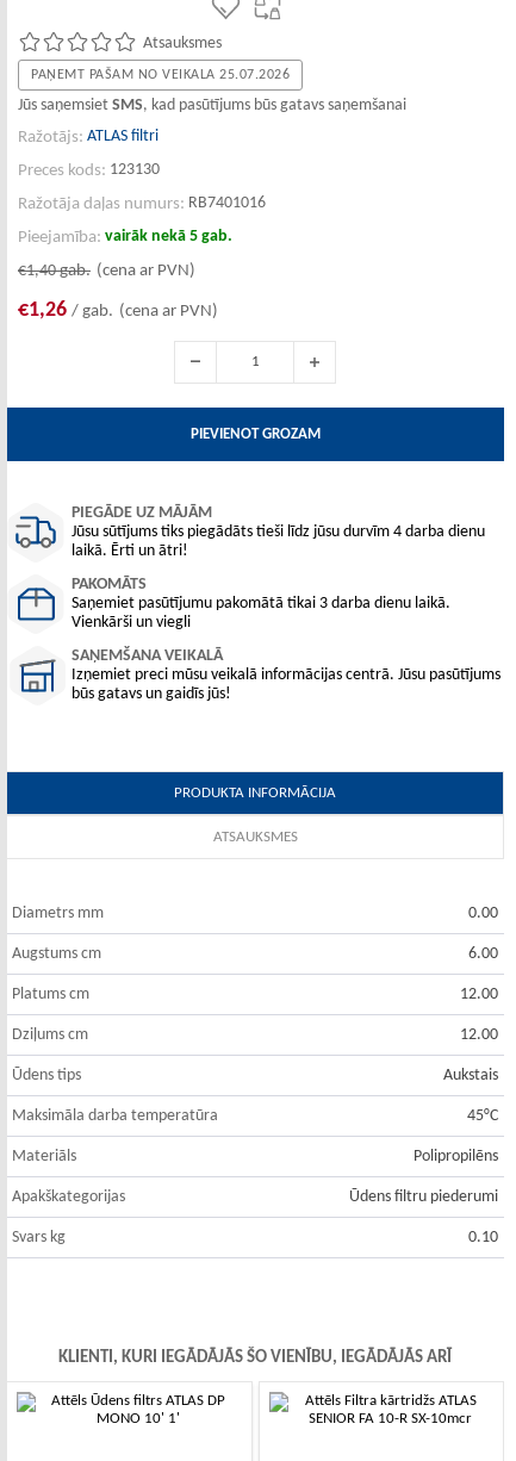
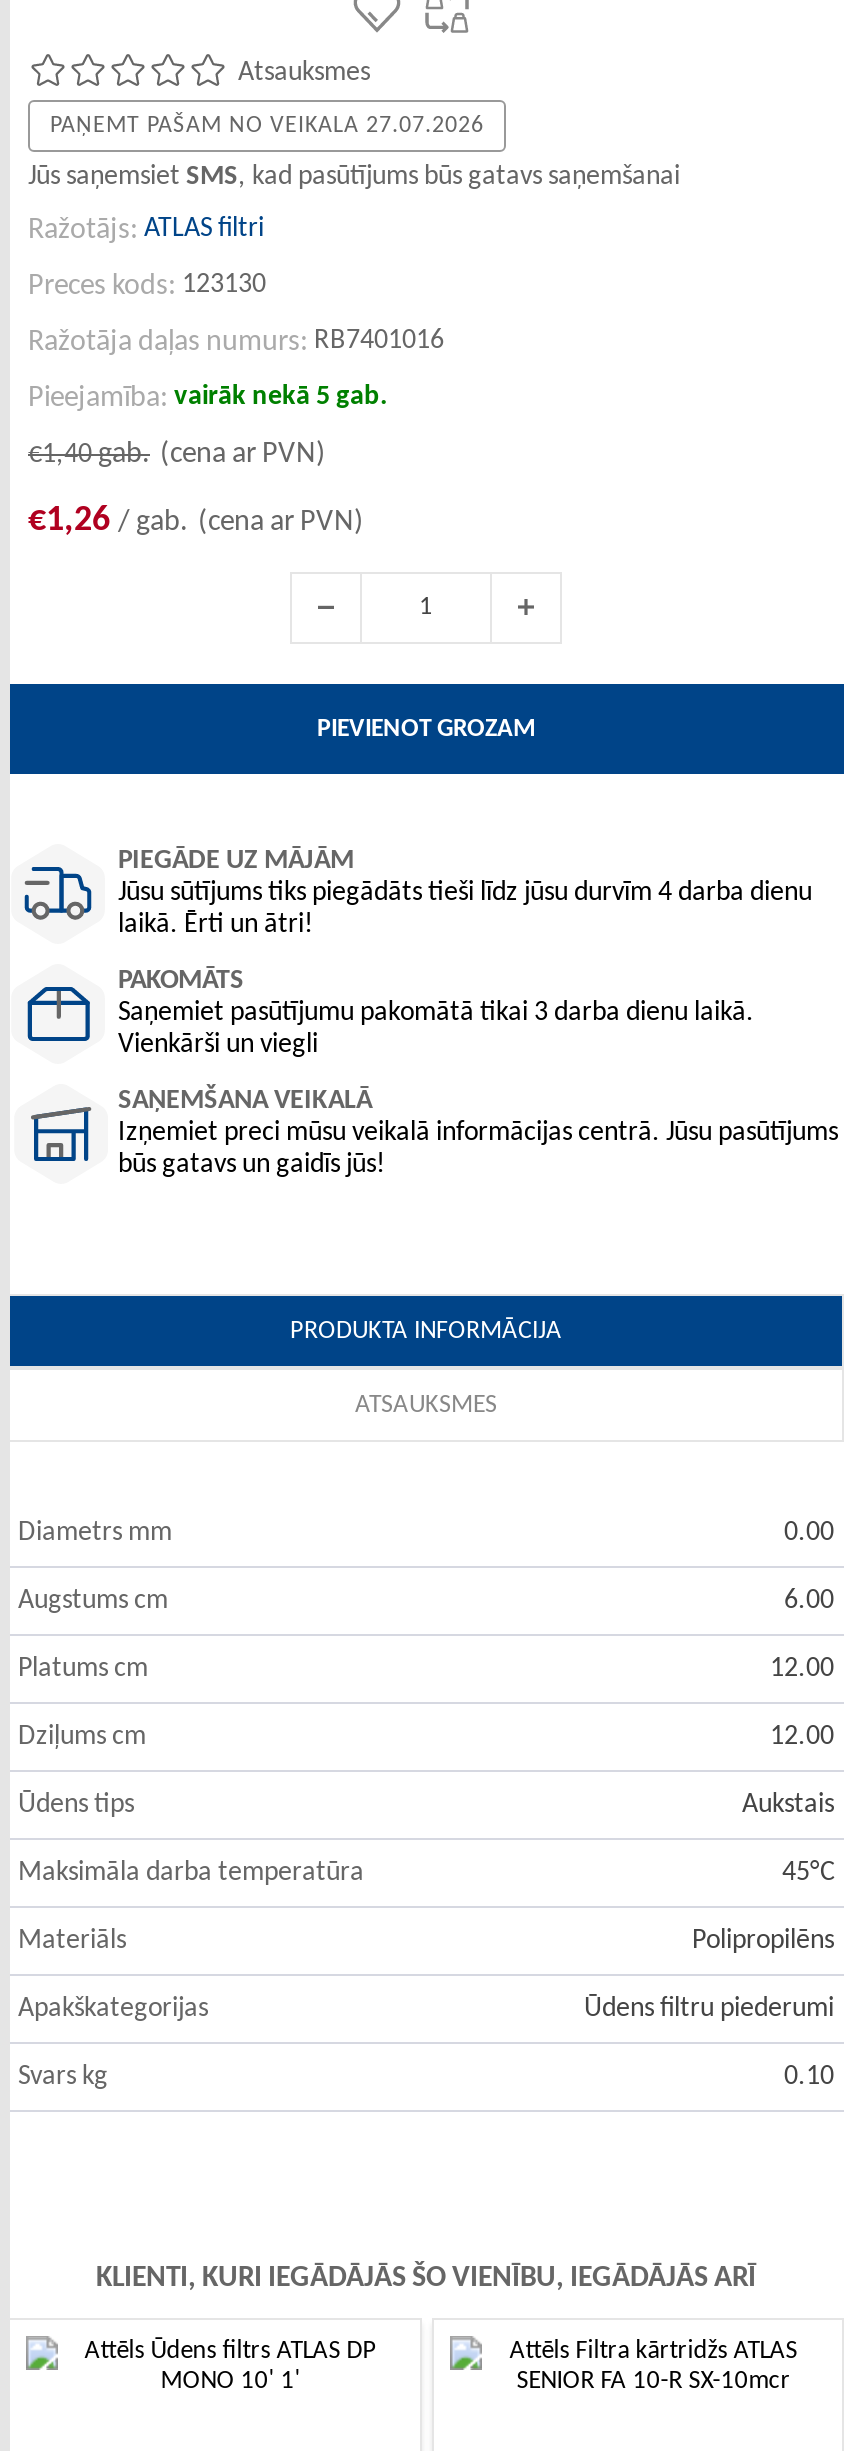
[31,68,290,82] PAŅEMT PAŠAM NO VEIKALA 25.07.2026 -> [50,114,484,138] PAŅEMT PAŠAM NO VEIKALA 27.07.2026

